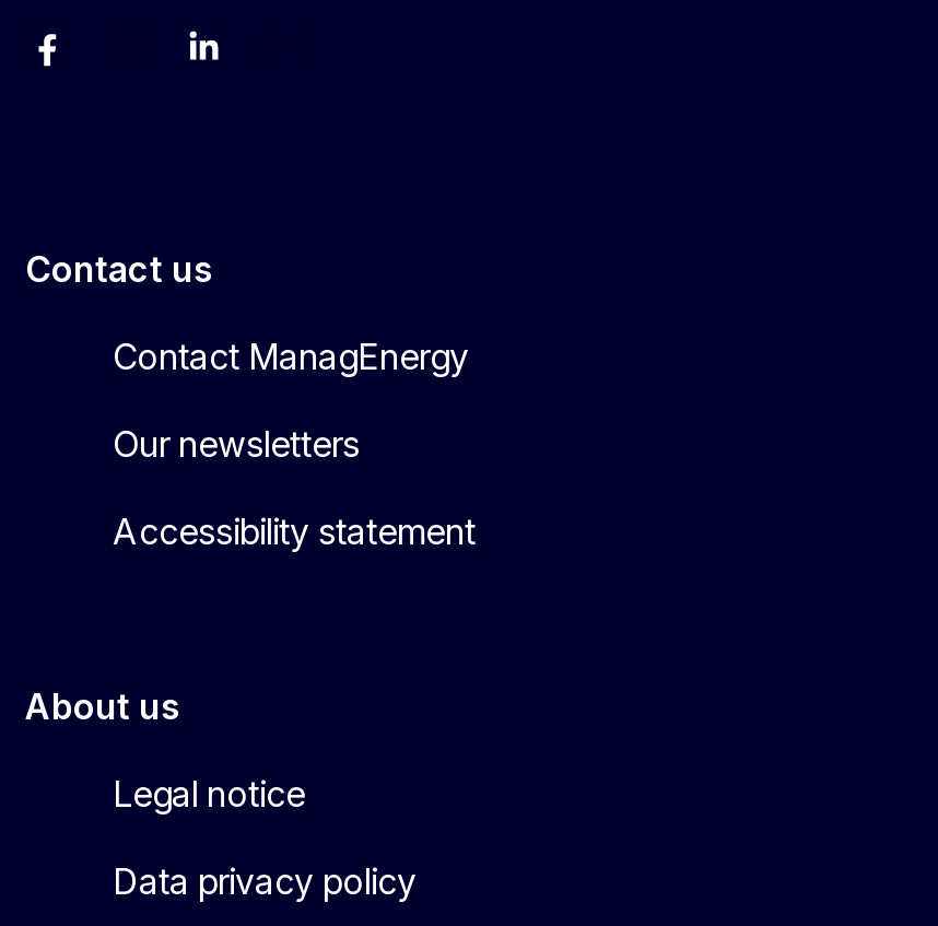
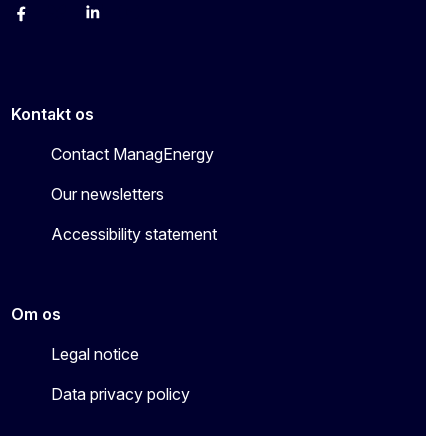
[25,248,213,291] Contact us -> [11,104,94,124] Kontakt os
[25,685,180,729] About us -> [11,304,61,324] Om os

